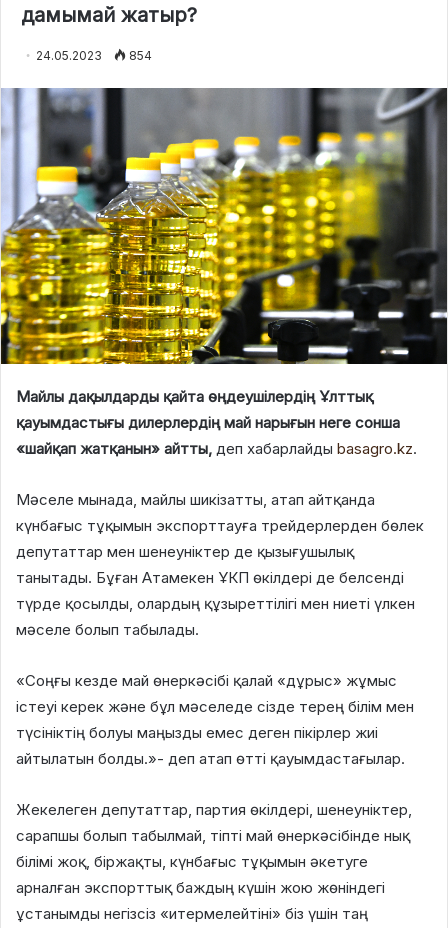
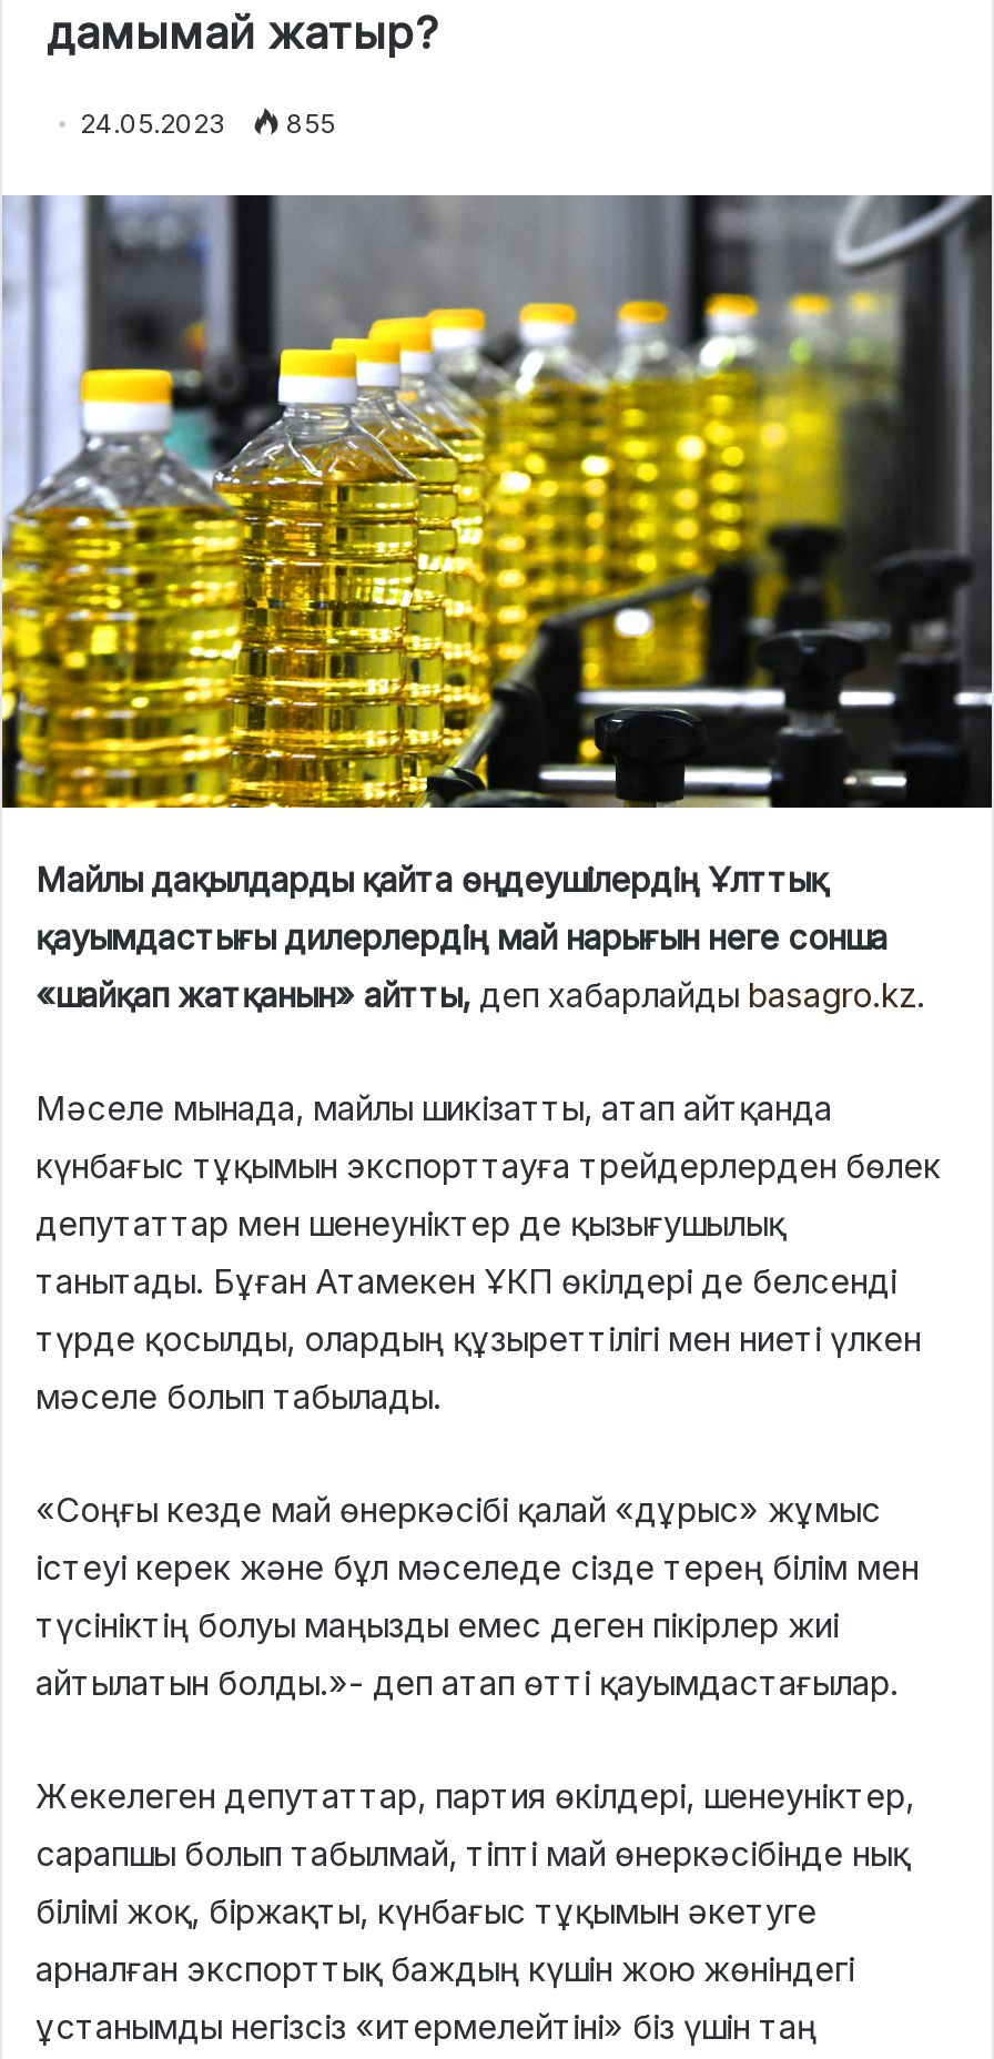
[36,48,152,63] 24.05.2023 854 -> [80,106,335,140] 24.05.2023 855

